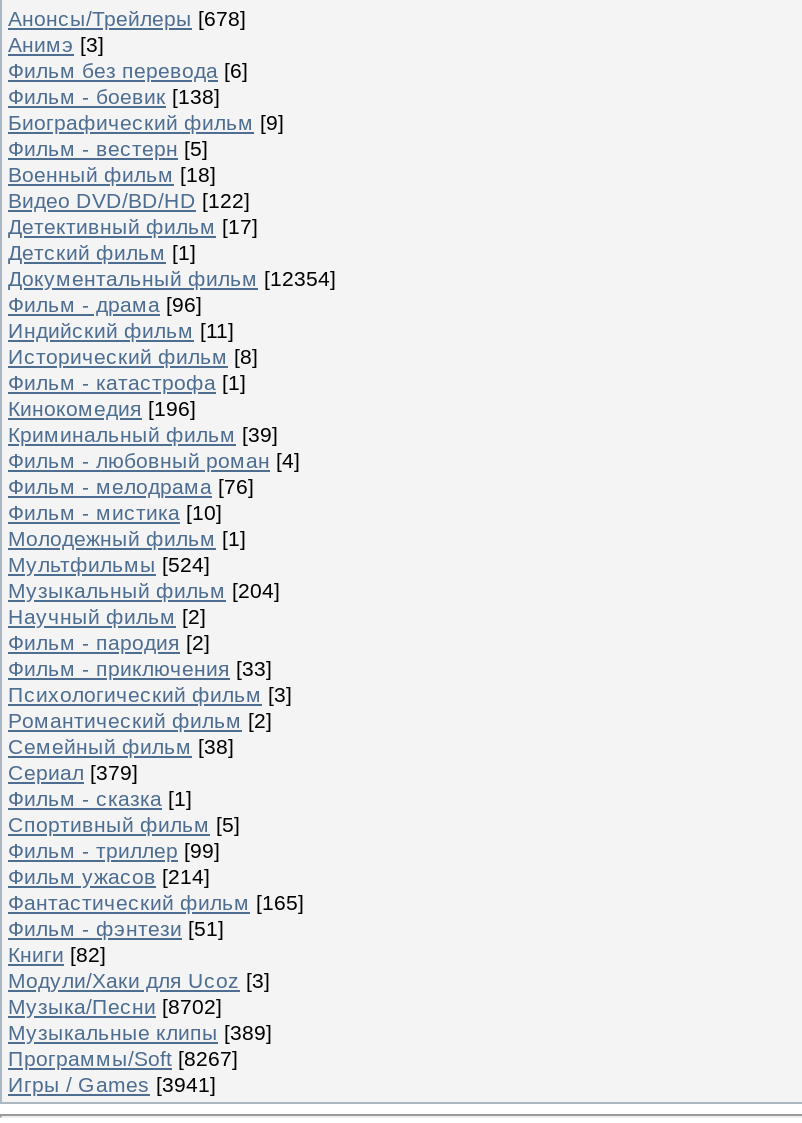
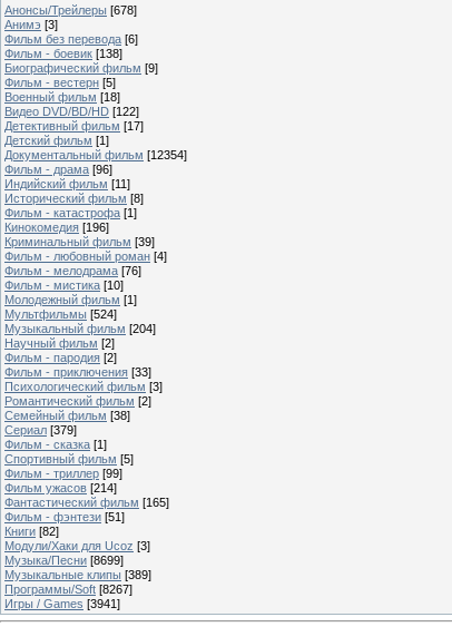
[8,994,222,1018] Музыка/Песни [8702] -> [4,553,124,567] Музыка/Песни [8699]

